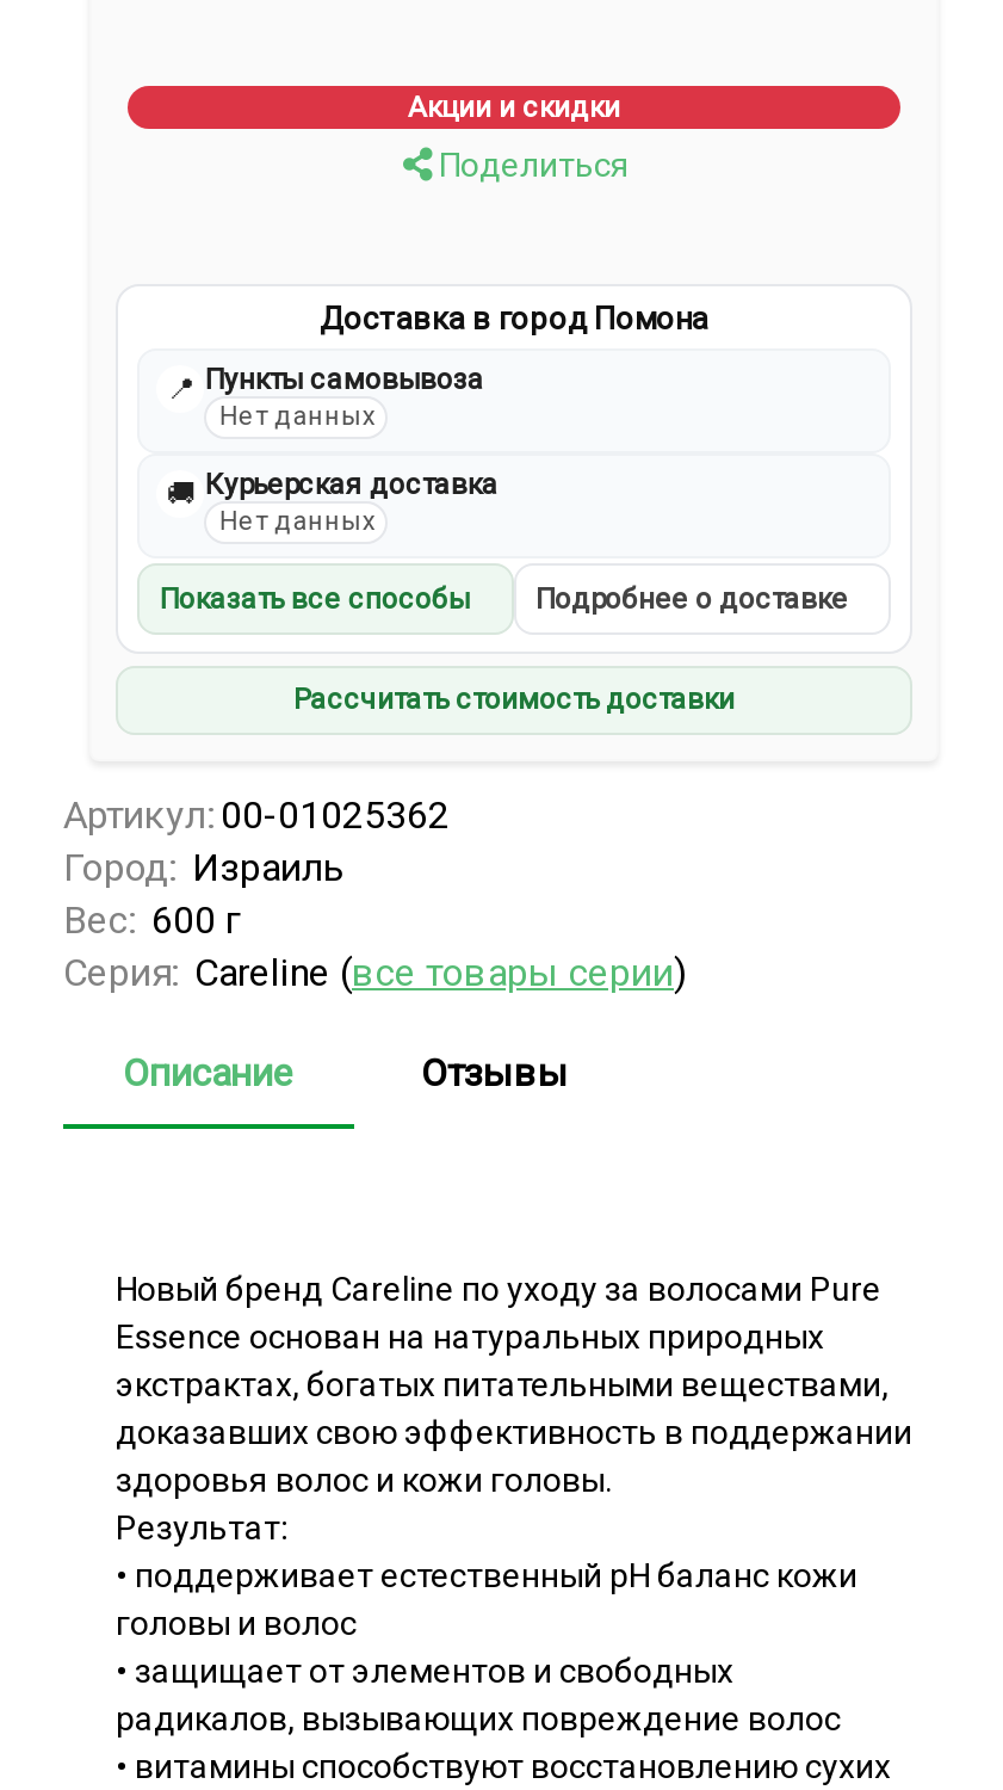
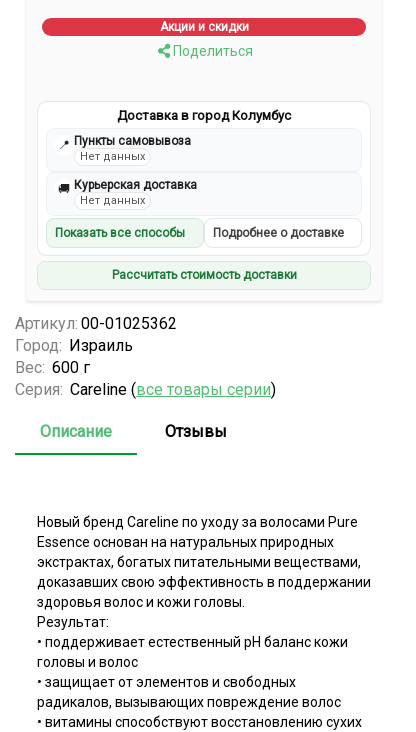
[320,301,708,337] Доставка в город Помона -> [117,108,291,123] Доставка в город Колумбус

